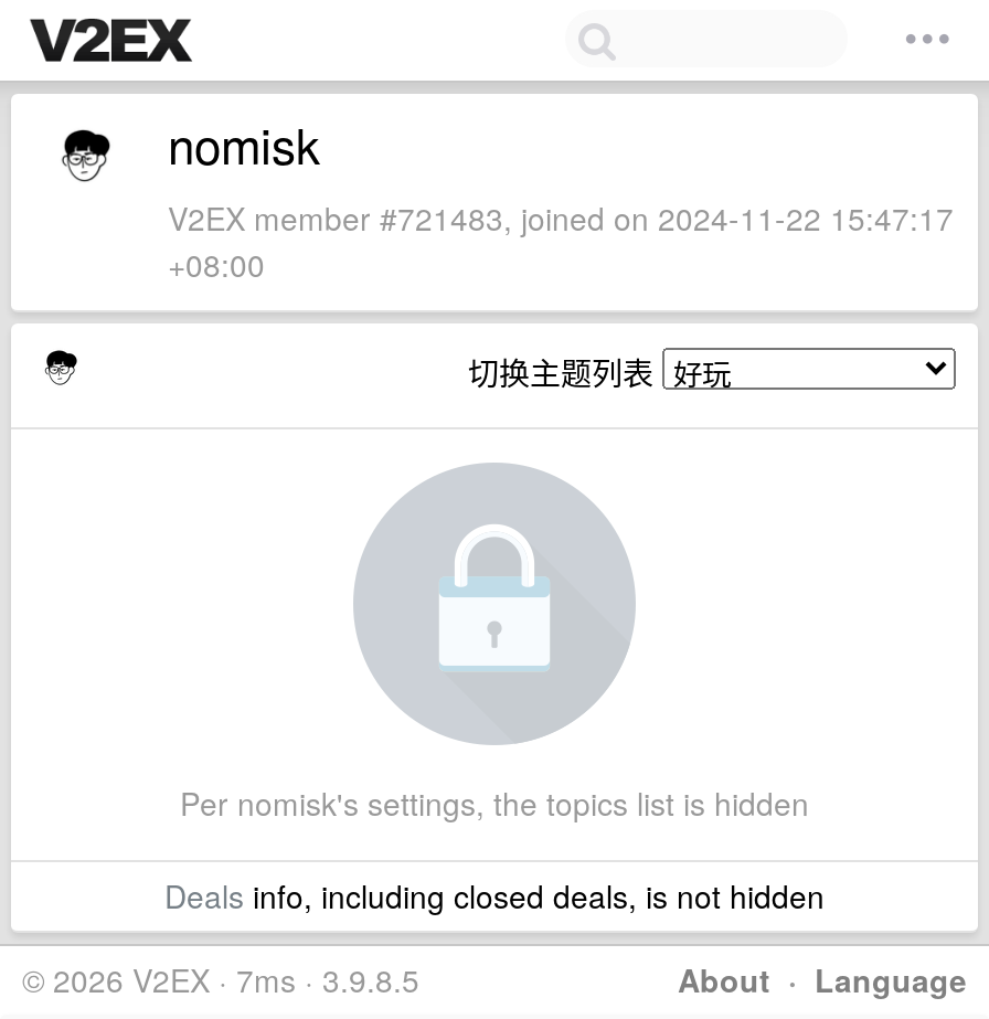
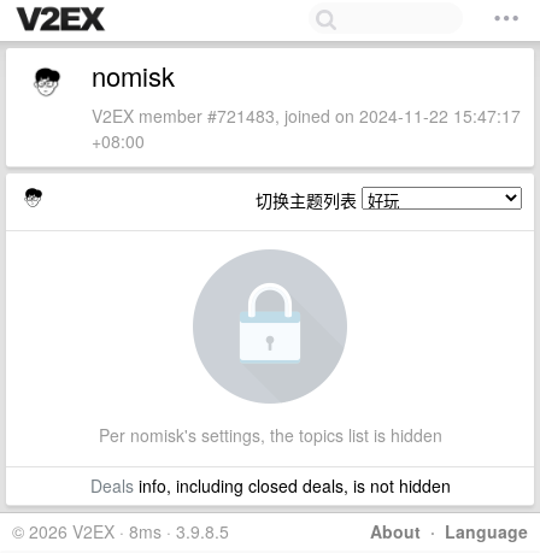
[22,957,419,1001] © 2026 V2EX · 7ms · 3.9.8.5 -> [12,519,229,543] © 2026 V2EX · 8ms · 3.9.8.5

